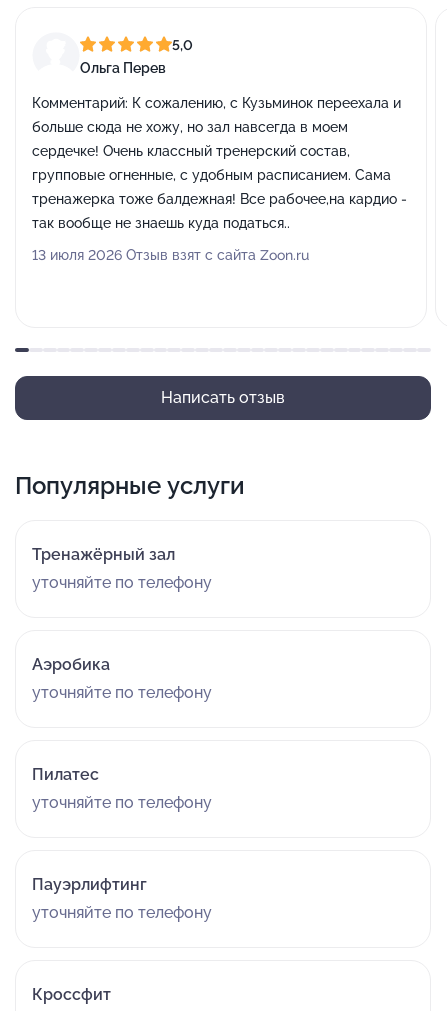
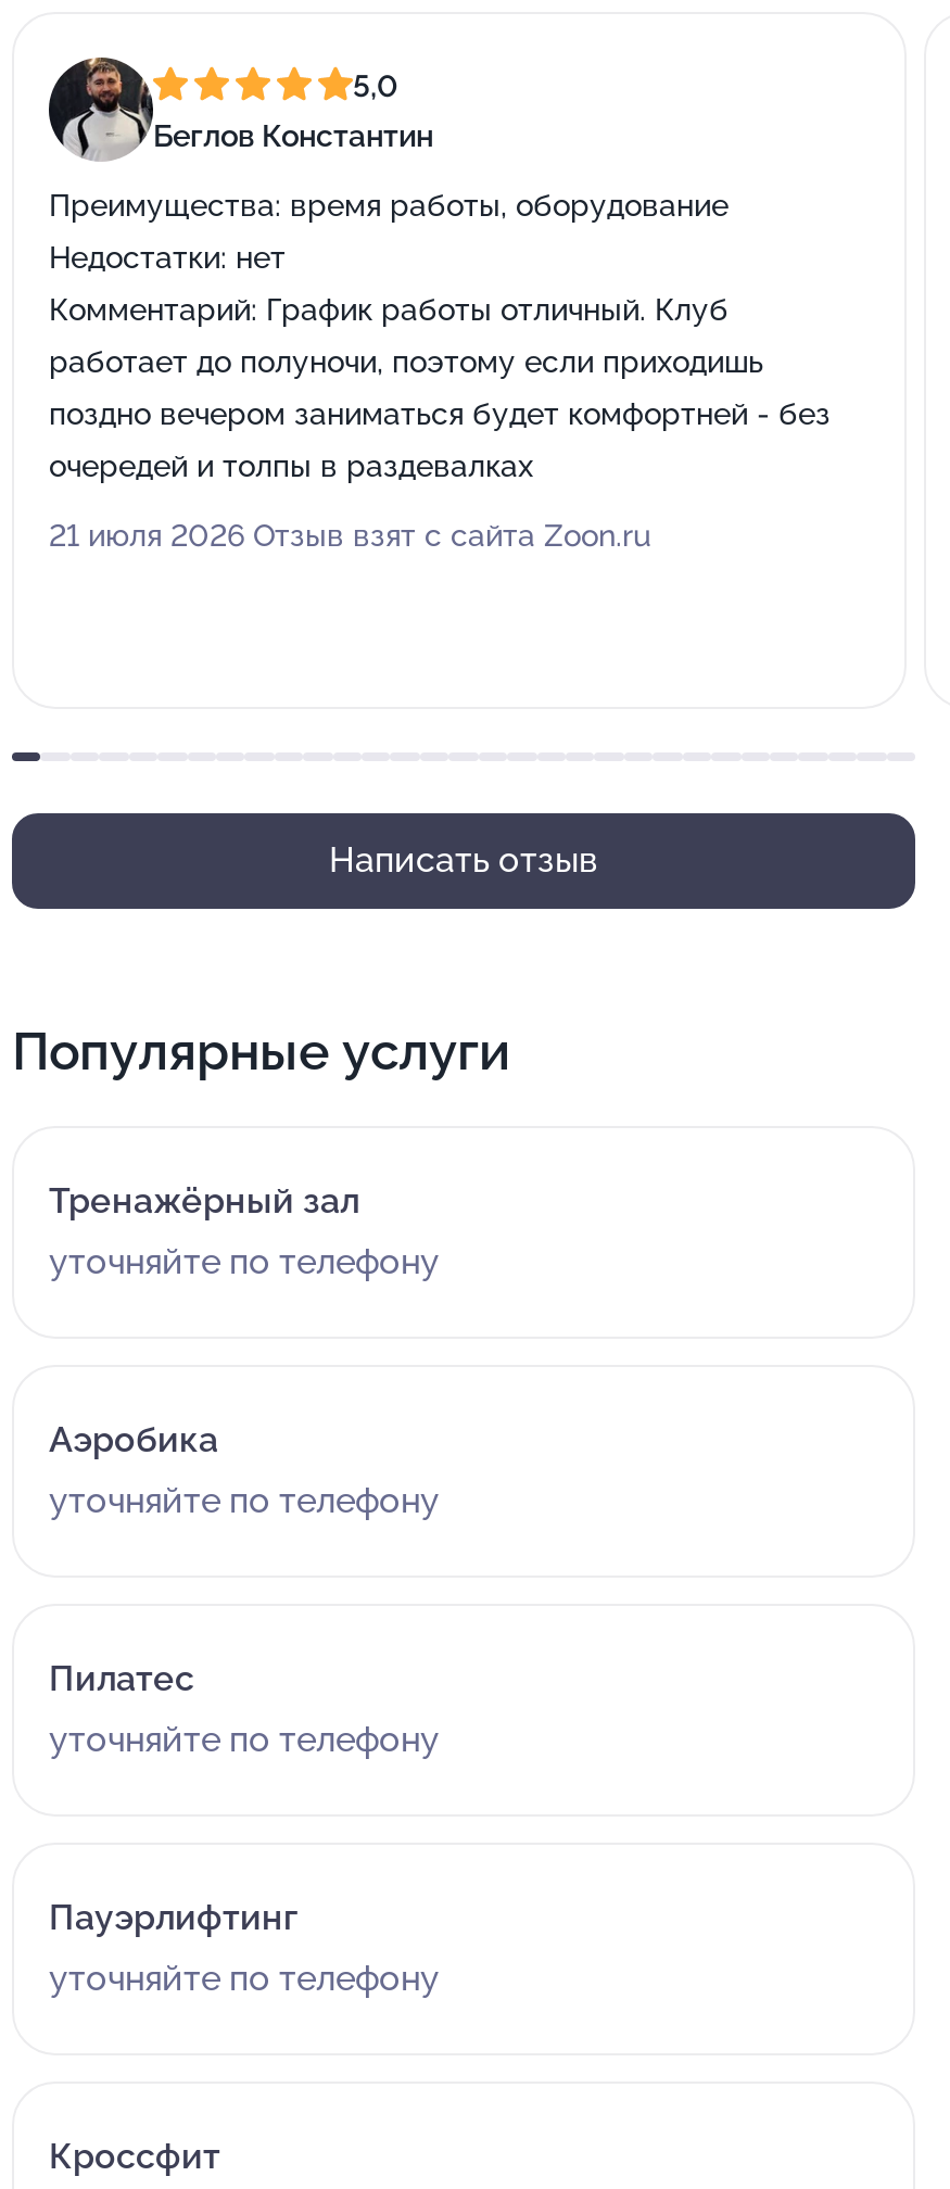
none -> [47,54,173,163] [image]
[80,59,166,75] Ольга Перев -> [153,118,433,153] Беглов Константин
[32,95,401,111] Комментарий: К сожалению, с Кузьминок переехала и -> [49,188,729,223] Преимущества: время работы, оборудование
[32,119,348,135] больше сюда не хожу, но зал навсегда в моем -> [49,240,286,275] Недостатки: нет
[32,143,350,159] сердечке! Очень классный тренерский состав, -> [49,292,729,327] Комментарий: График работы отличный. Клуб
[32,167,391,183] групповые огненные, с удобным расписанием. Сама -> [49,344,763,379] работает до полуночи, поэтому если приходишь
[32,191,407,207] тренажерка тоже балдежная! Все рабочее,на кардио - -> [49,396,831,431] поздно вечером заниматься будет комфортней - без
[32,215,290,231] так вообще не знаешь куда податься.. -> [49,448,533,483] очередей и толпы в раздевалках
[32,247,309,263] 13 июля 2026 Отзыв взят с сайта Zoon.ru -> [49,518,650,553] 21 июля 2026 Отзыв взят с сайта Zoon.ru

